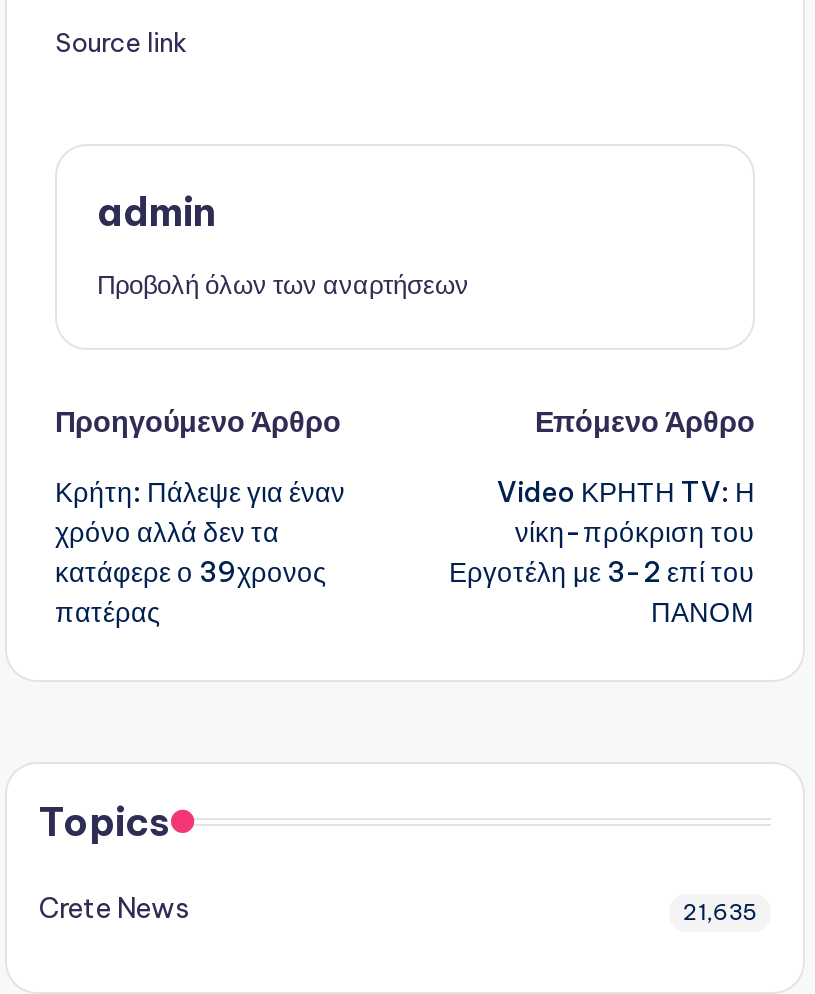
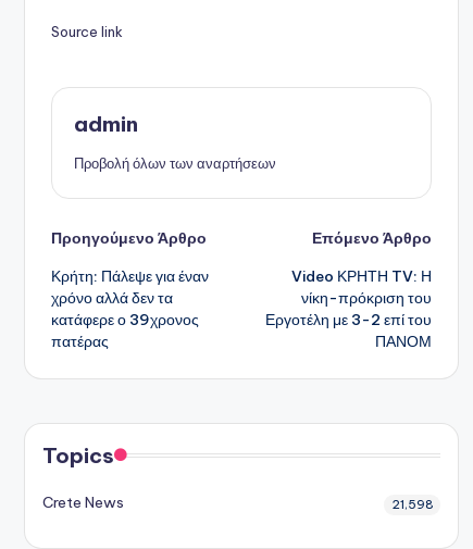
[682,897,758,925] 21,635 -> [391,496,433,512] 21,598

